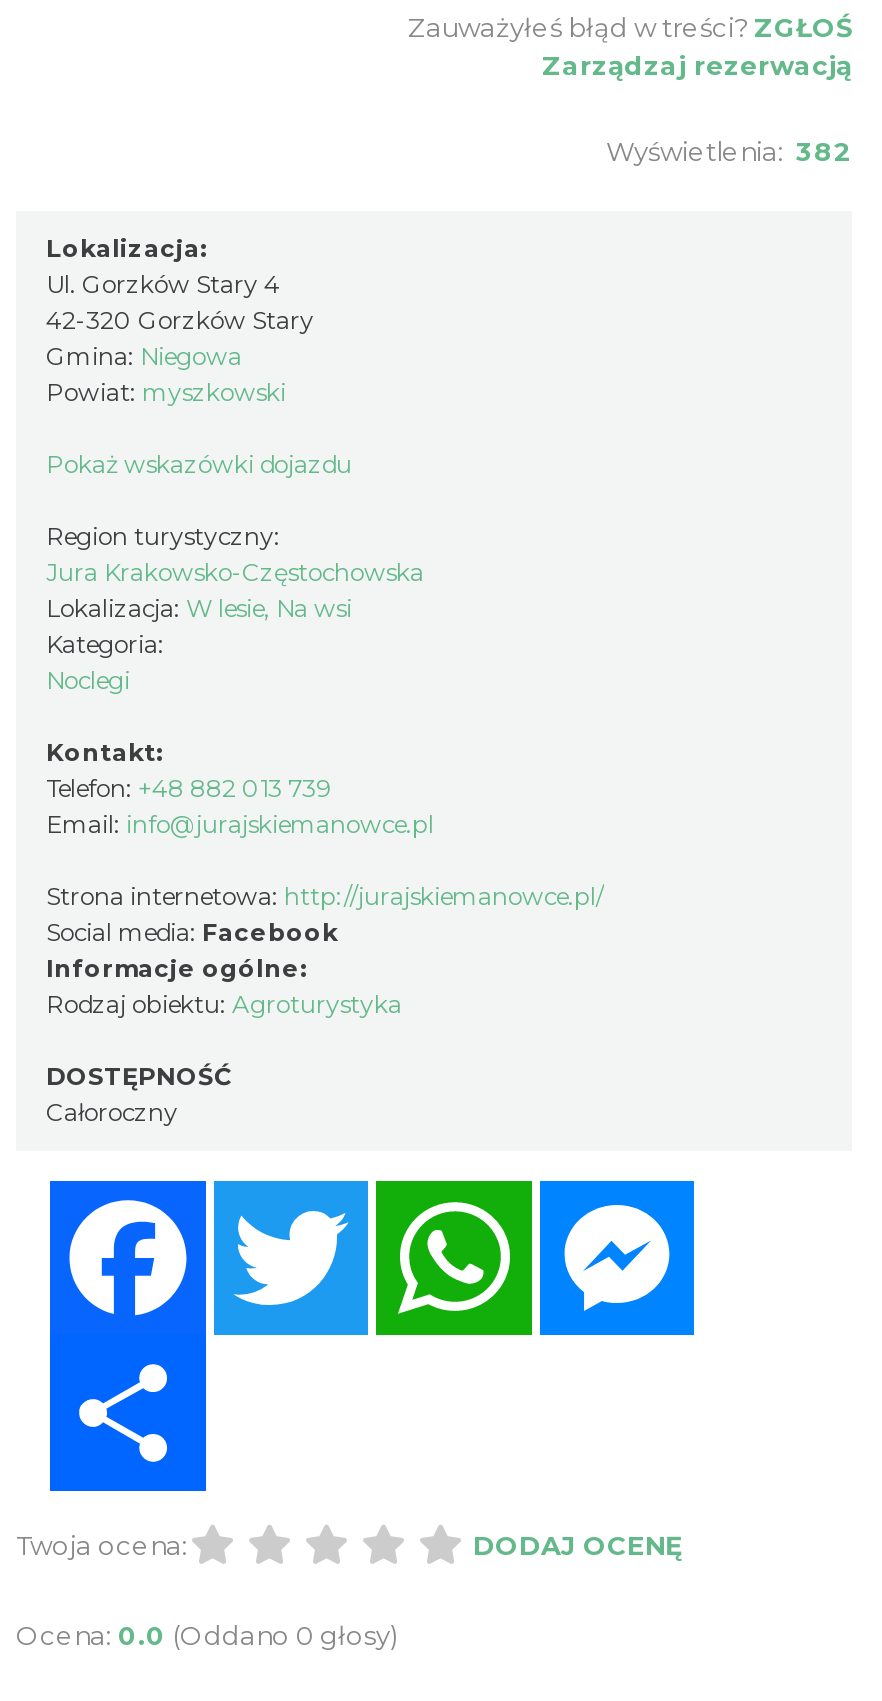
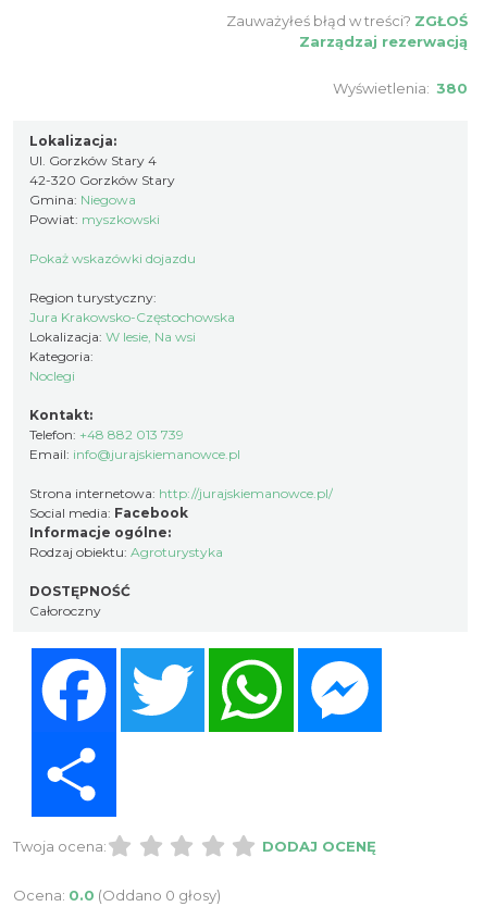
[606,135,852,167] Wyświetlenia: 382 -> [333,79,468,97] Wyświetlenia: 380

